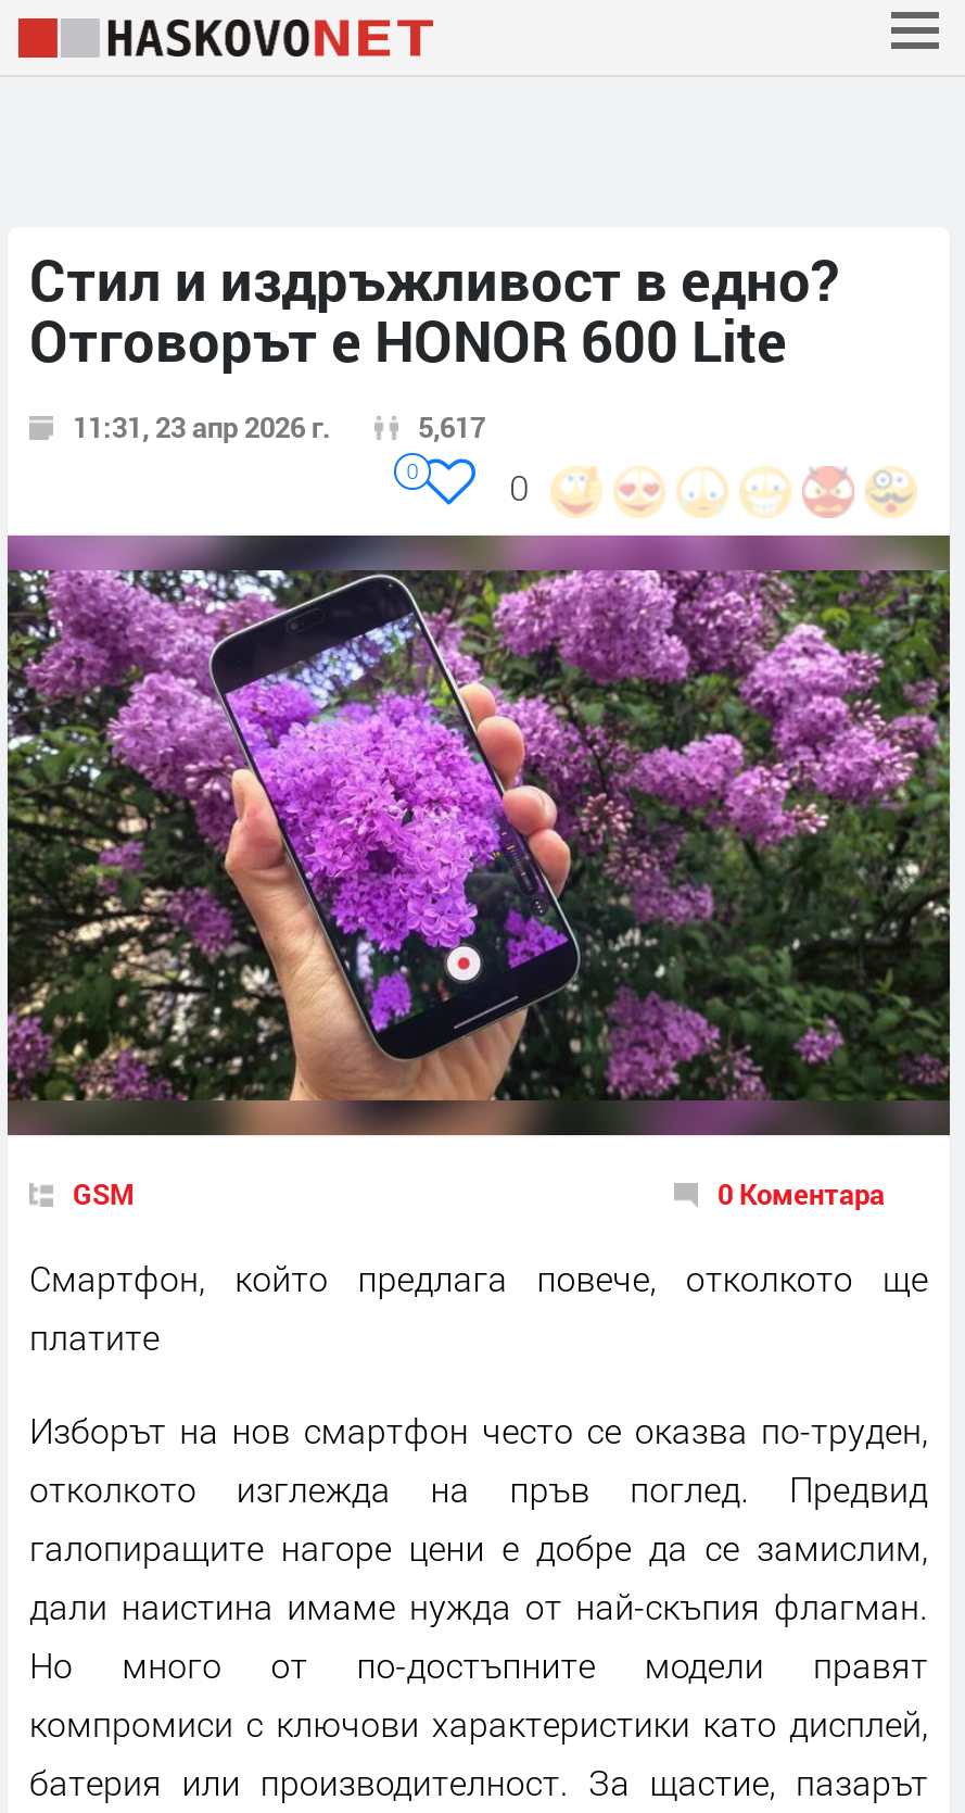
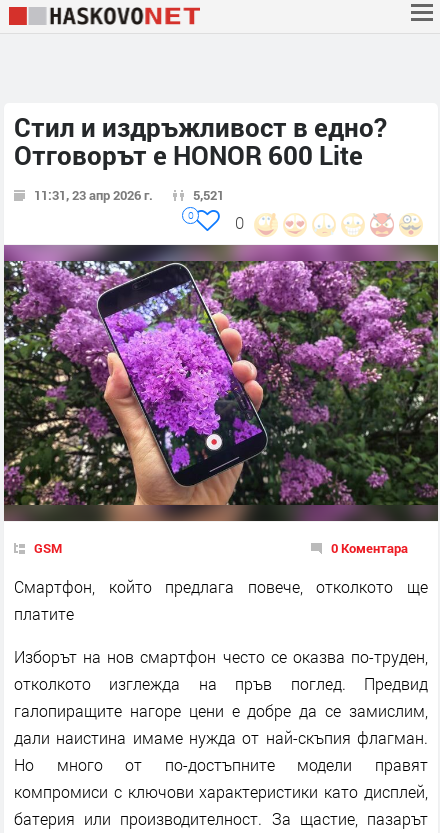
[418,408,485,447] 5,617 -> [193,186,224,204] 5,521

